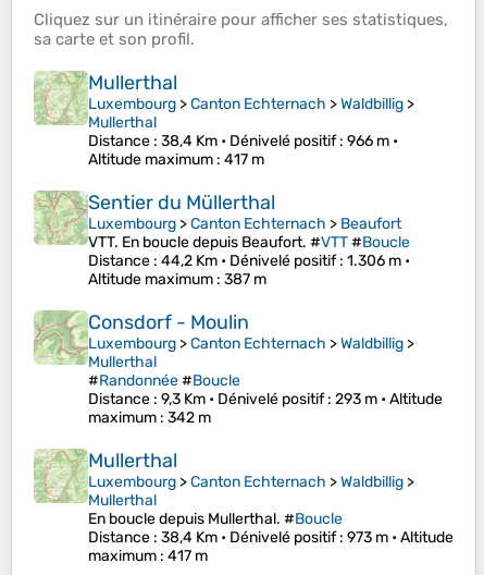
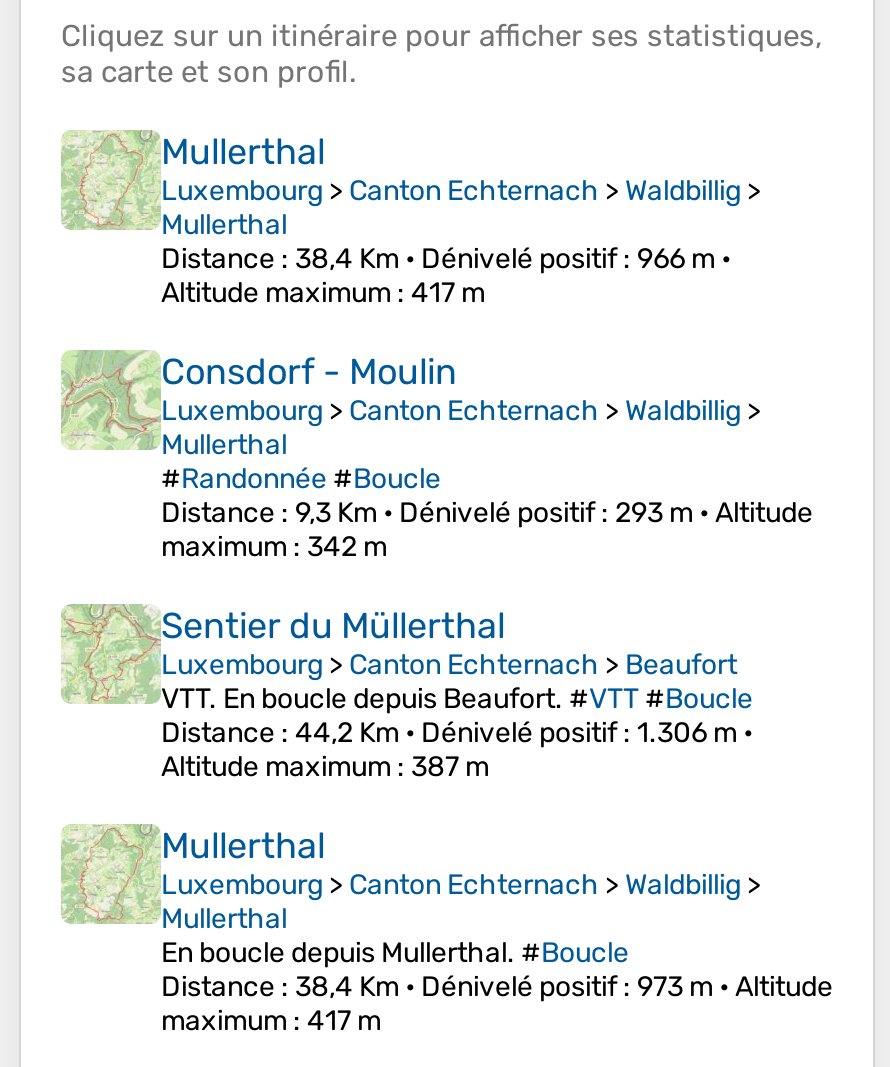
moved [35,191,410,289] -> [61,604,753,784]: [image] | Sentier du Müllerthal | Luxembourg > Canton Echternach > Beaufort | VTT. En boucle depuis Beaufort. #VTT #Boucle | Distance: 44,2 Km • Dénivelé positif: 1.306 m • | Altitude maximum: 387 m
moved [33,309,443,427] -> [59,348,813,564]: [image] | Consdorf - Moulin | Luxembourg > Canton Echternach > Waldbillig > | Mullerthal | #Randonnée #Boucle | Distance: 9,3 Km • Dénivelé positif: 293 m • Altitude | maximum: 342 m

